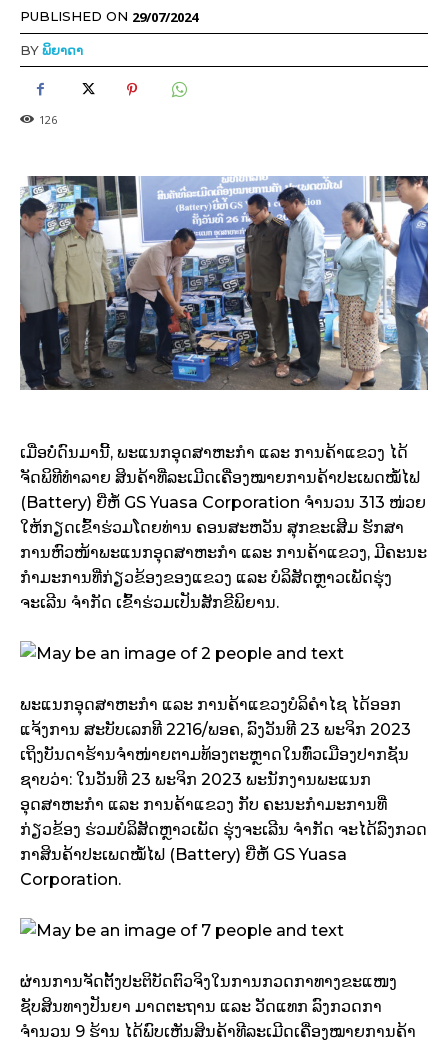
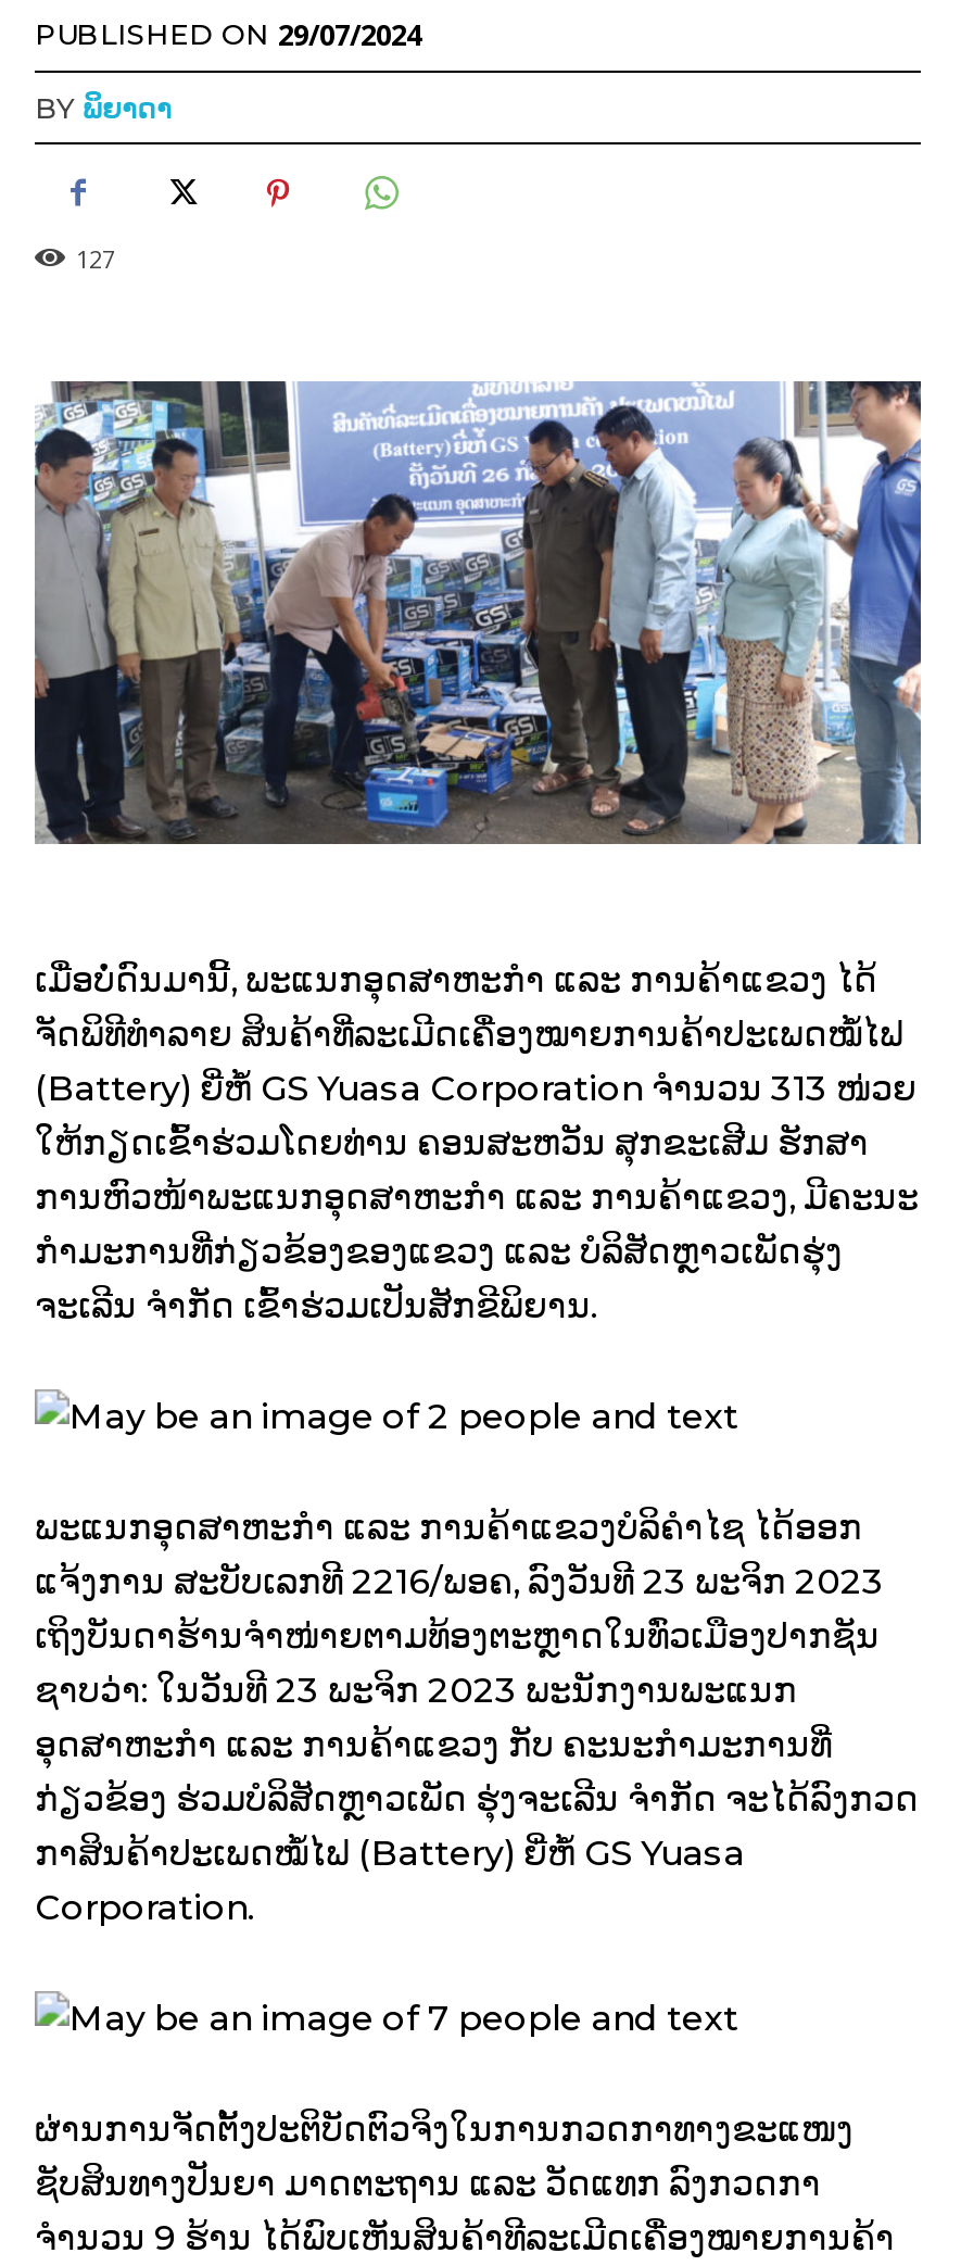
[39,112,57,127] 126 -> [76,242,115,274] 127

